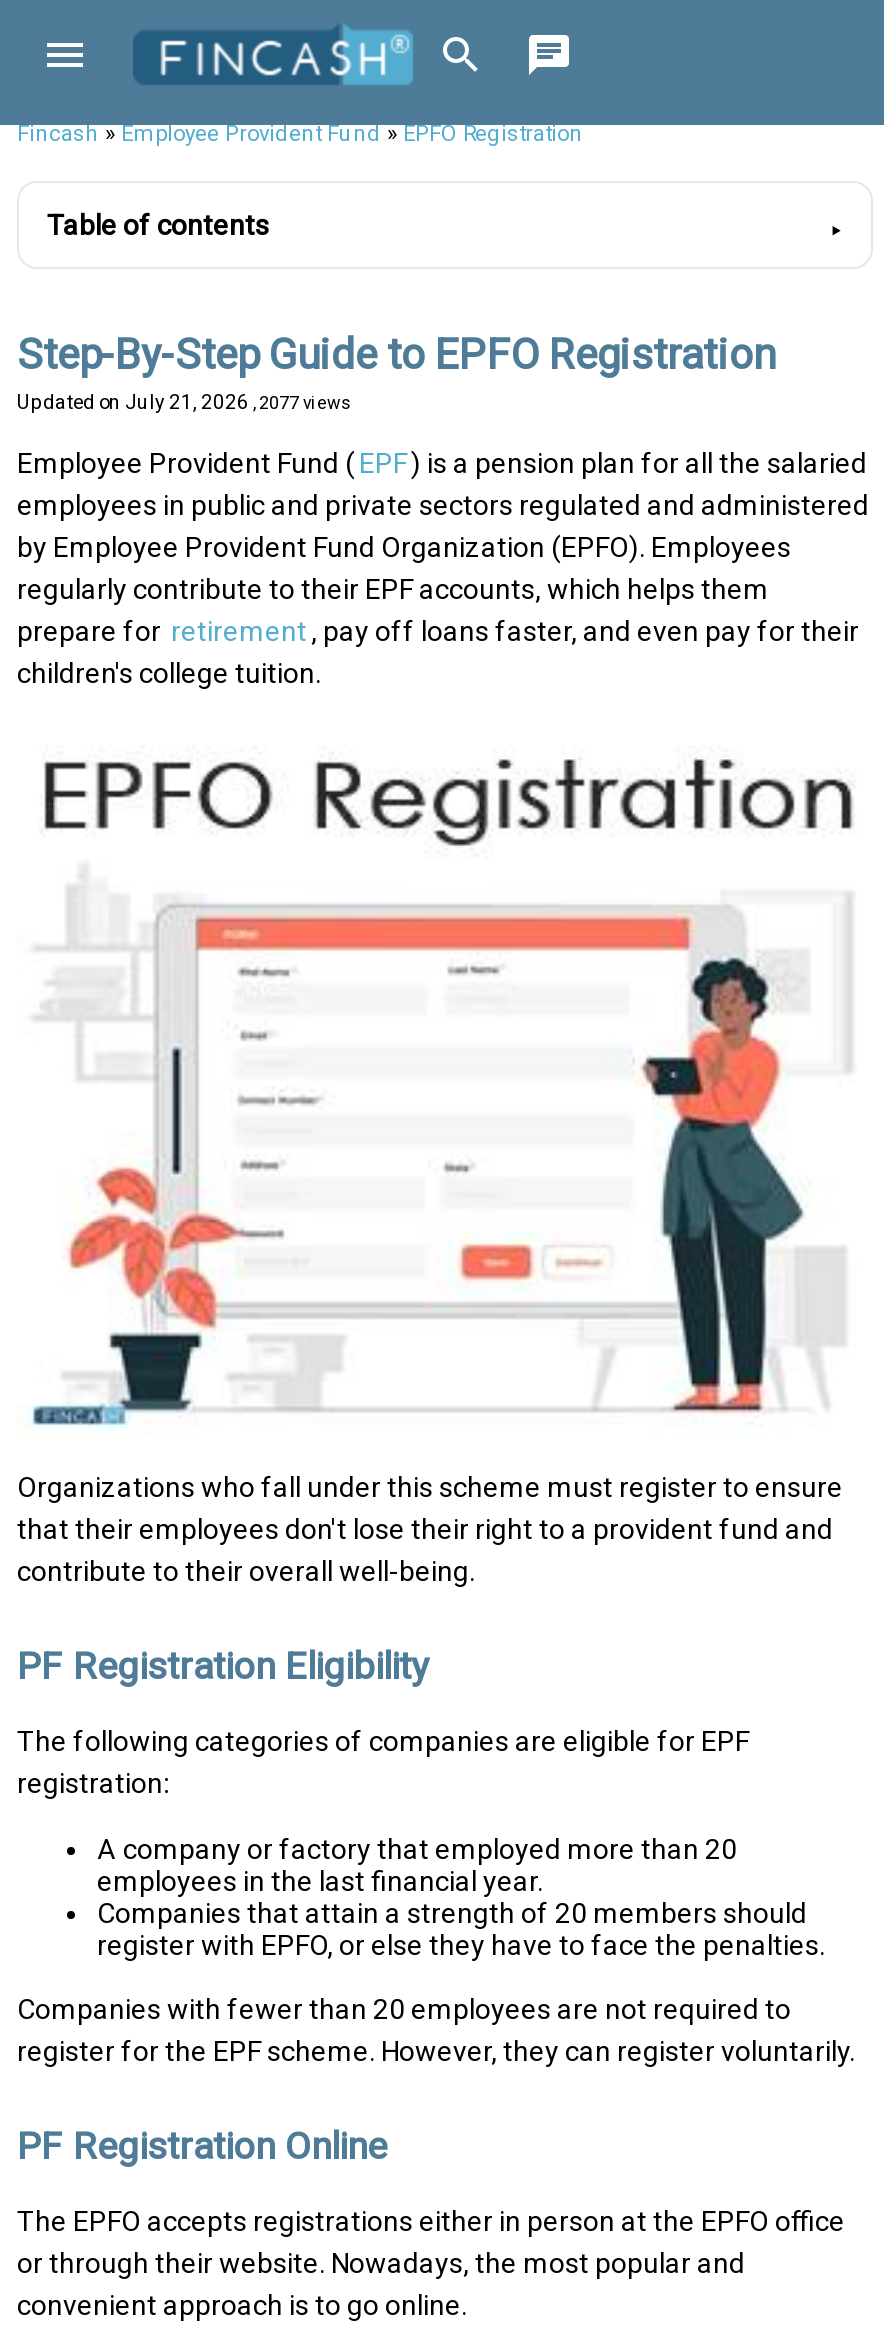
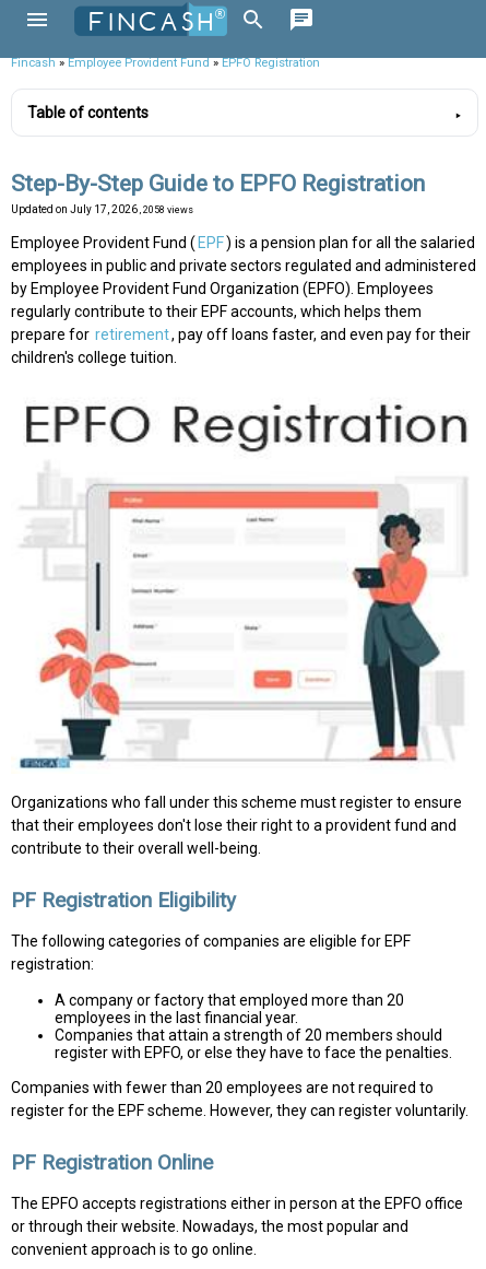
[17,392,351,414] Updated on July 21, 2026, 2077 views -> [11,204,193,216] Updated on July 17, 2026, 2058 views

